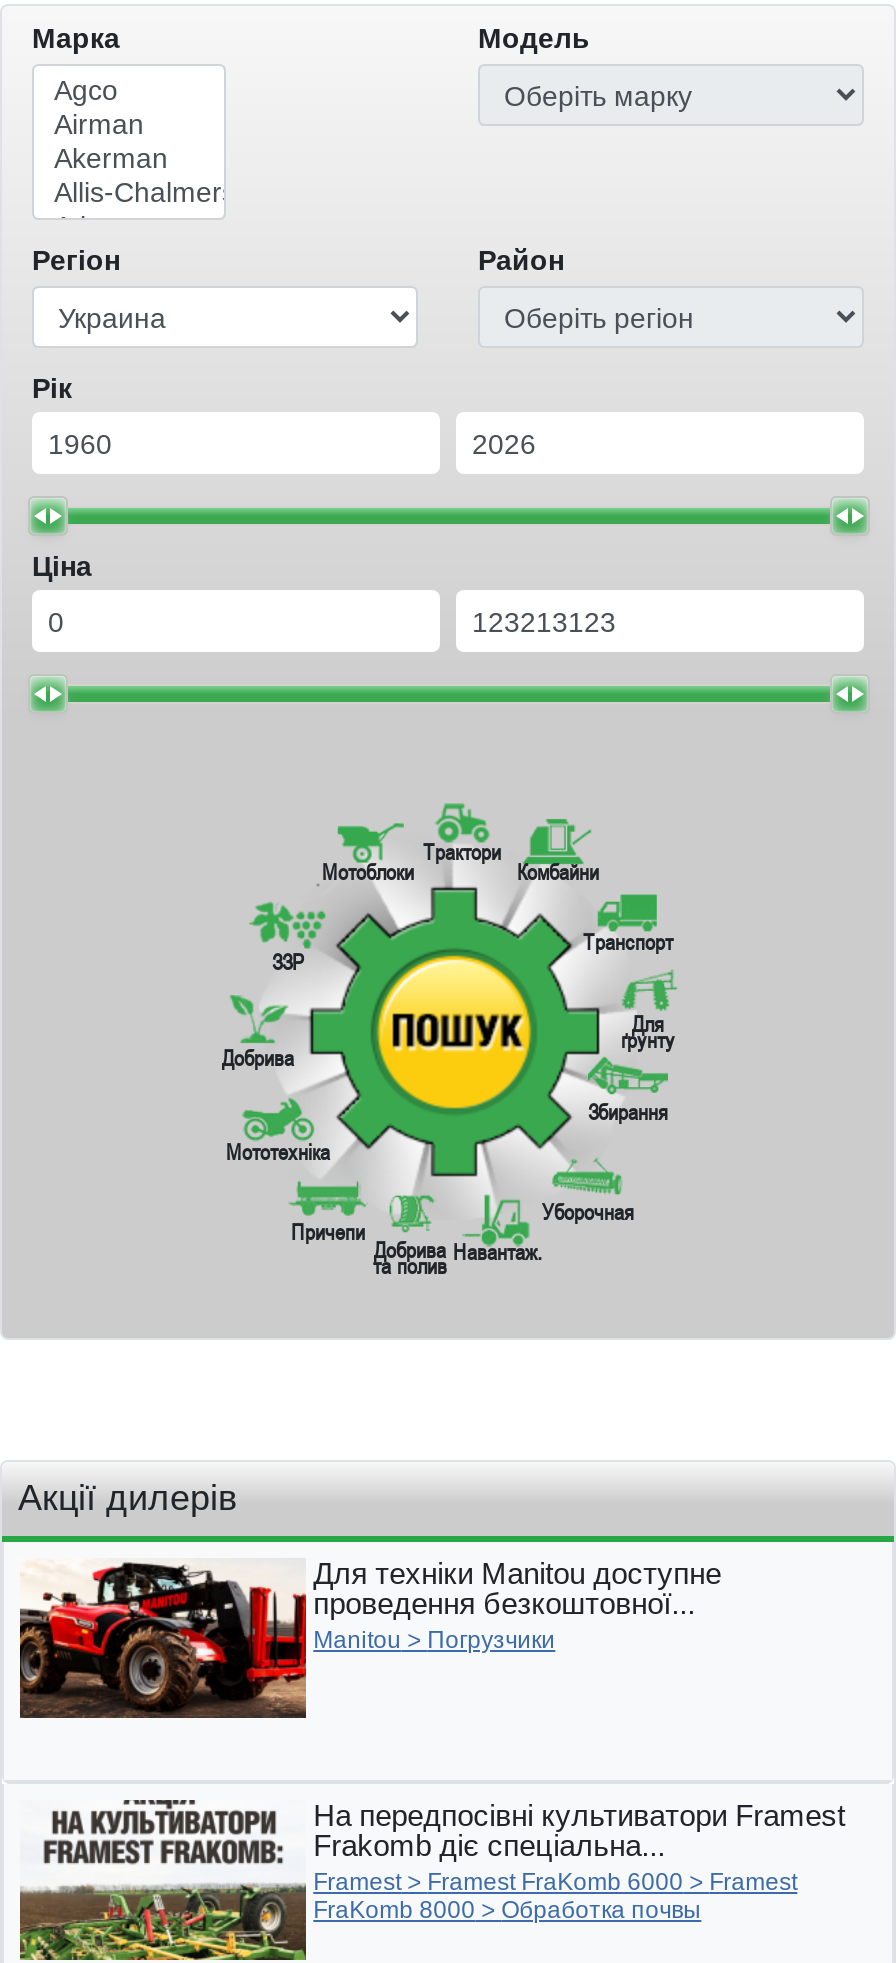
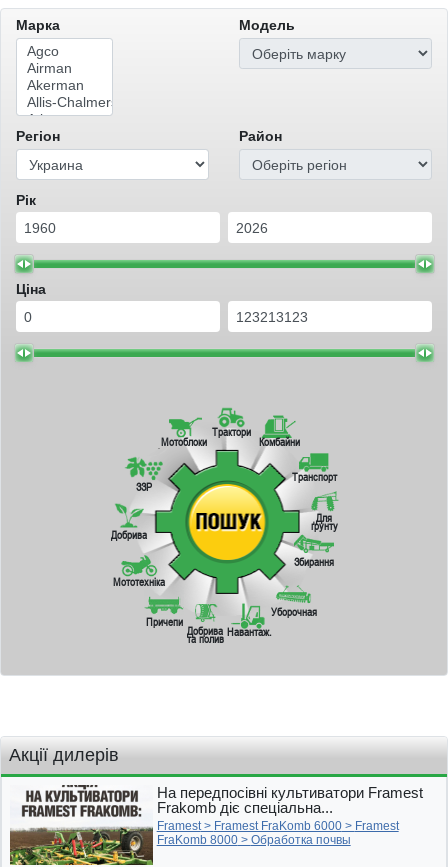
[18,1556,721,1720] [image] | Для техніки Manitou доступне | проведення безкоштовної... | Manitou > Погрузчики -> none

